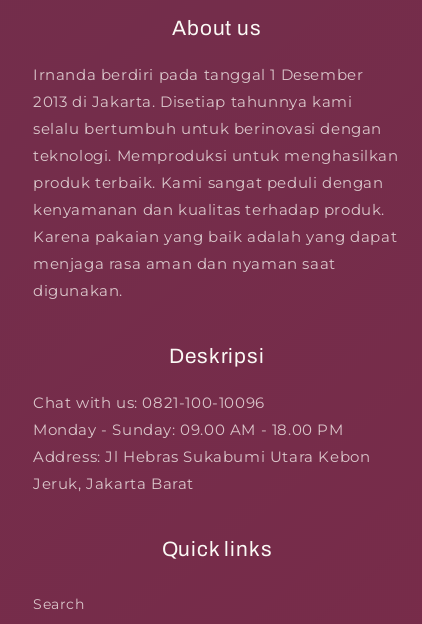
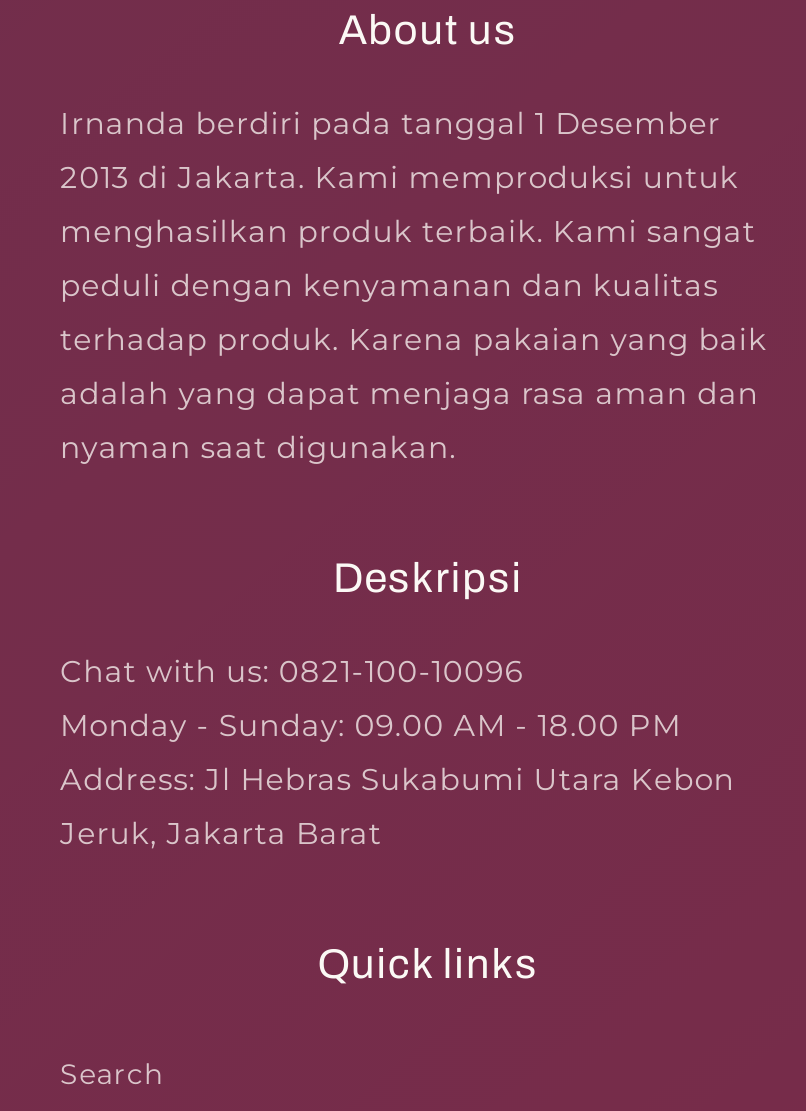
[33,92,399,300] 2013 di Jakarta. Disetiap tahunnya kami | selalu bertumbuh untuk berinovasi dengan | teknologi. Memproduksi untuk menghasilkan | produk terbaik. Kami sangat peduli dengan | kenyamanan dan kualitas terhadap produk. | Karena pakaian yang baik adalah yang dapat | menjaga rasa aman dan nyaman saat | digunakan. -> [60,159,767,467] 2013 di Jakarta. Kami memproduksi untuk | menghasilkan produk terbaik. Kami sangat | peduli dengan kenyamanan dan kualitas | terhadap produk. Karena pakaian yang baik | adalah yang dapat menjaga rasa aman dan | nyaman saat digunakan.

